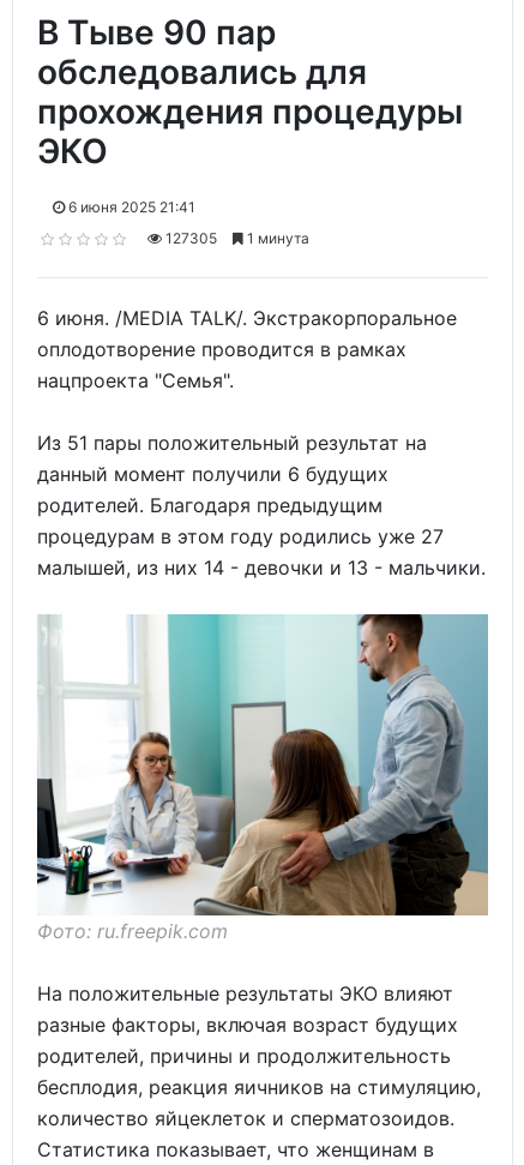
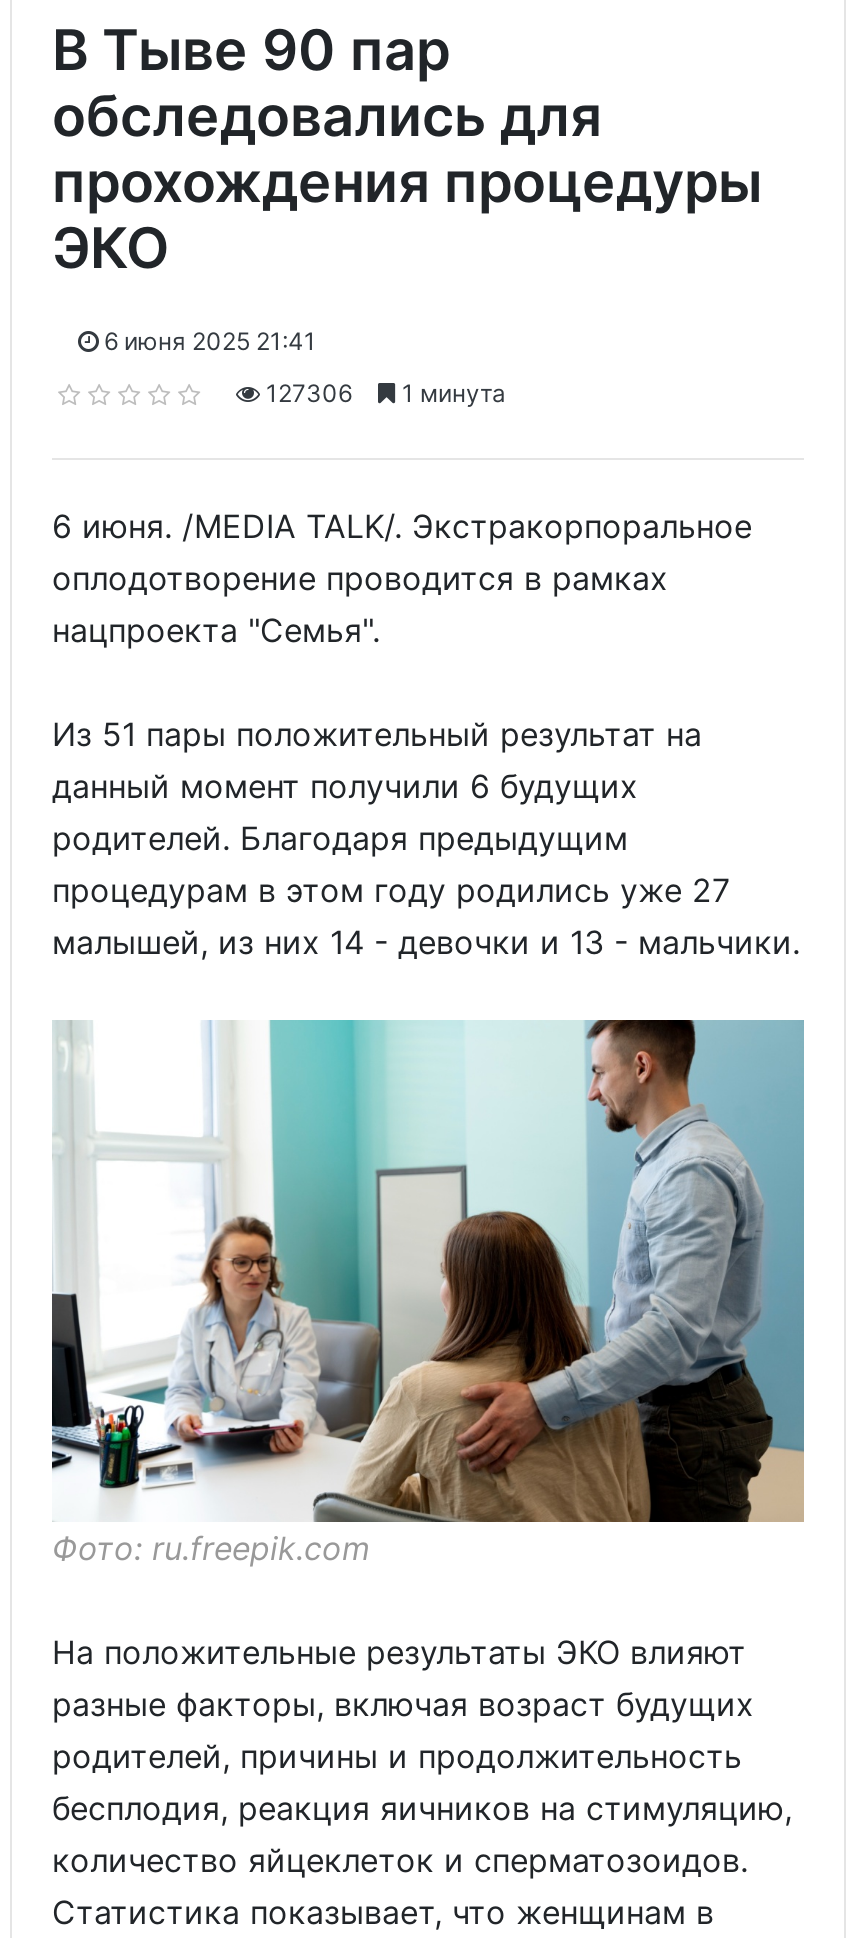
[162,229,217,247] 127305 -> [260,378,352,408] 127306

